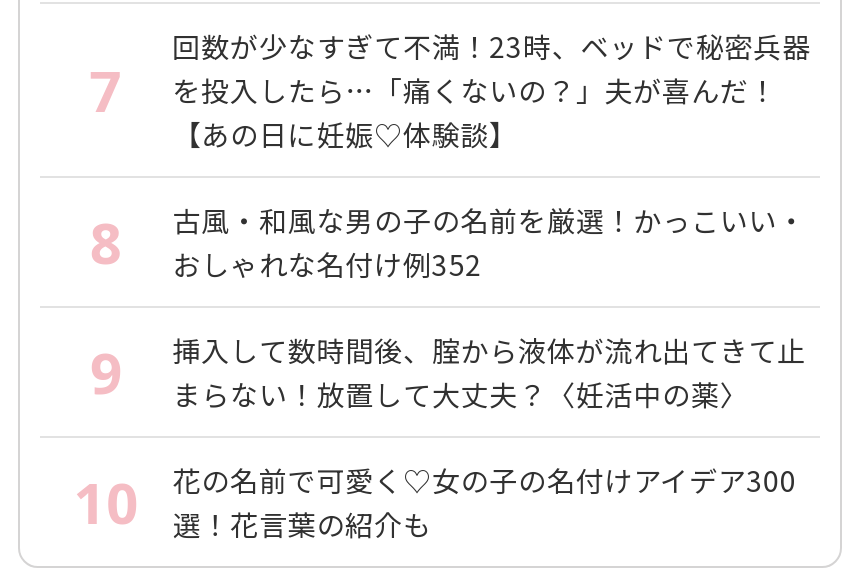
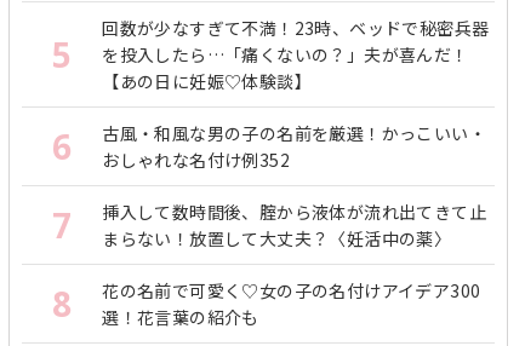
[90,52,777,128] 7 を投入したら…「痛くないの？」夫が喜んだ！ -> [52,32,469,78] 5 を投入したら…「痛くないの？」夫が喜んだ！
[90,200,806,284] 8 古風・和風な男の子の名前を厳選！かっこいい・ おしゃれな名付け例352 -> [52,121,486,172] 6 古風・和風な男の子の名前を厳選！かっこいい・ おしゃれな名付け例352
[90,330,806,414] 9 挿入して数時間後、腟から液体が流れ出てきて止 まらない！放置して大丈夫？〈妊活中の薬〉 -> [52,200,486,251] 7 挿入して数時間後、腟から液体が流れ出てきて止 まらない！放置して大丈夫？〈妊活中の薬〉
[73,464,139,540] 10 -> [52,281,72,327] 8

